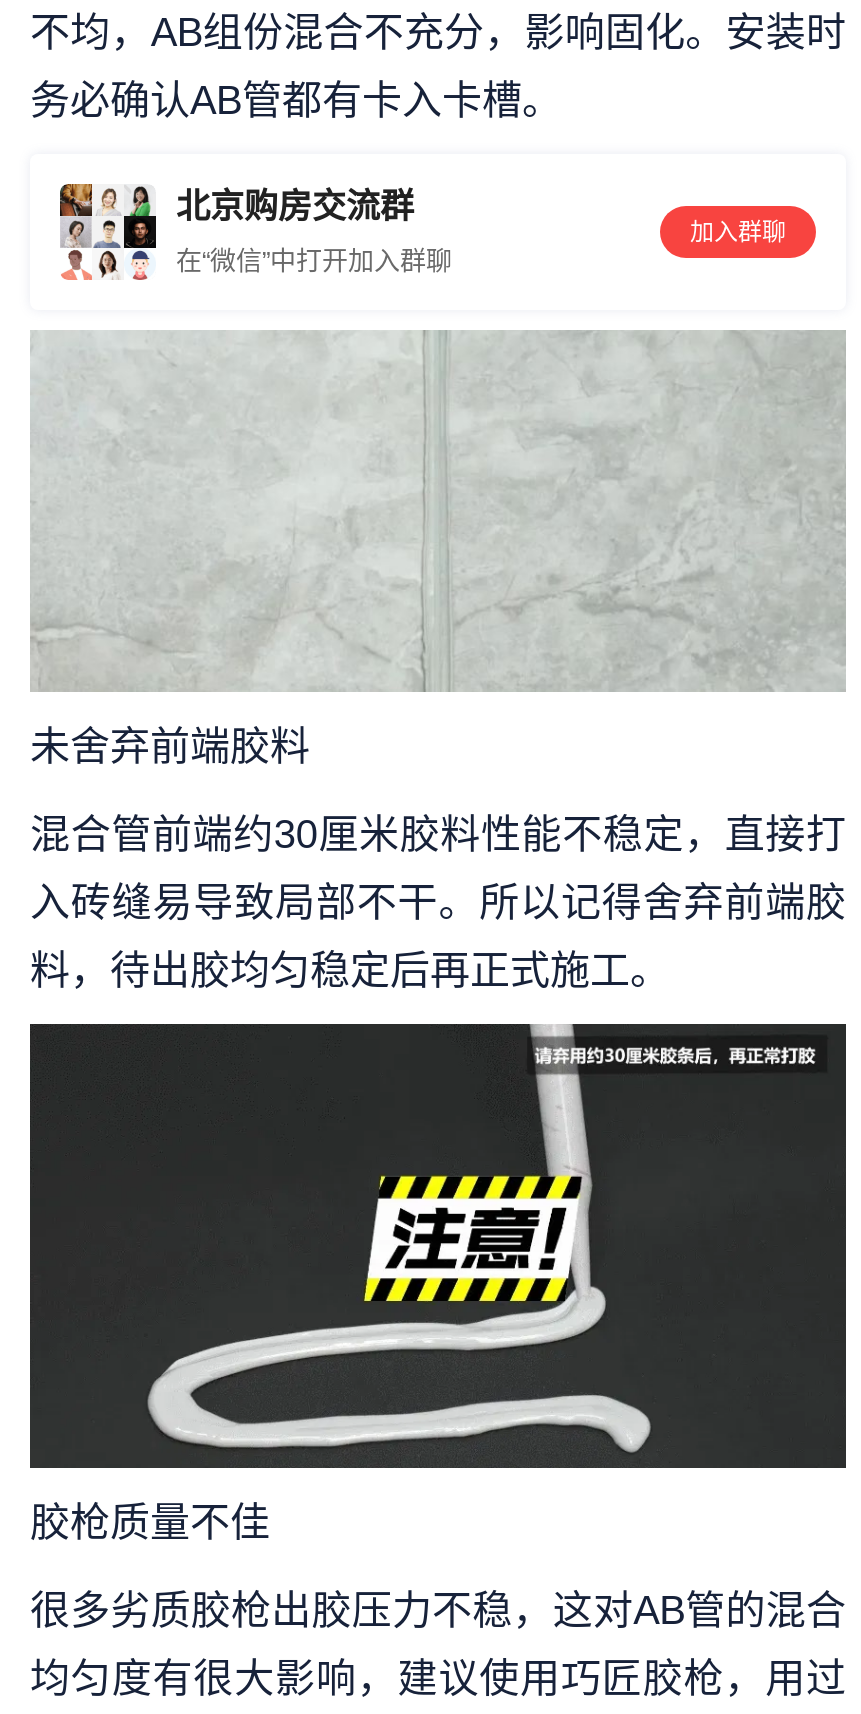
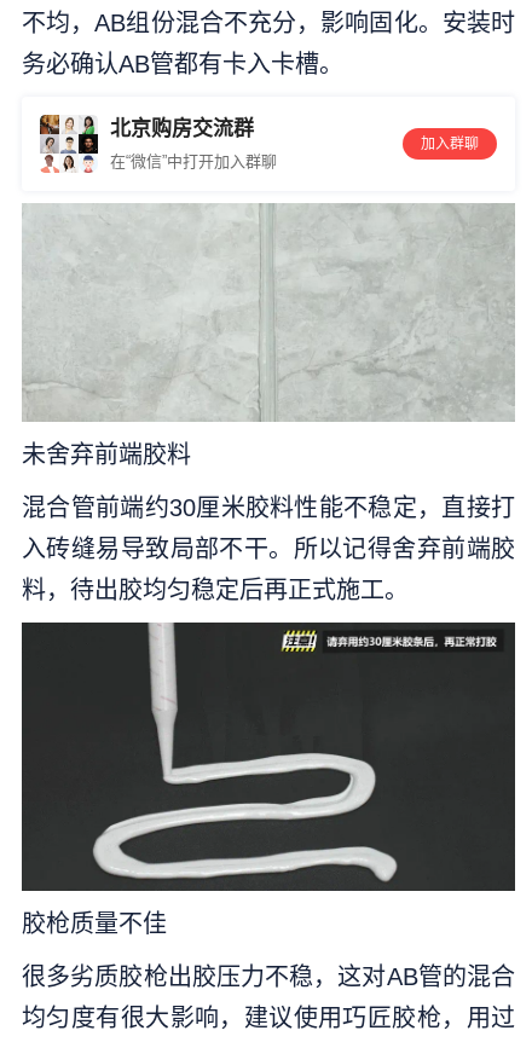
[240,1022,614,1306] [image] -> [148,621,376,794] [image]

